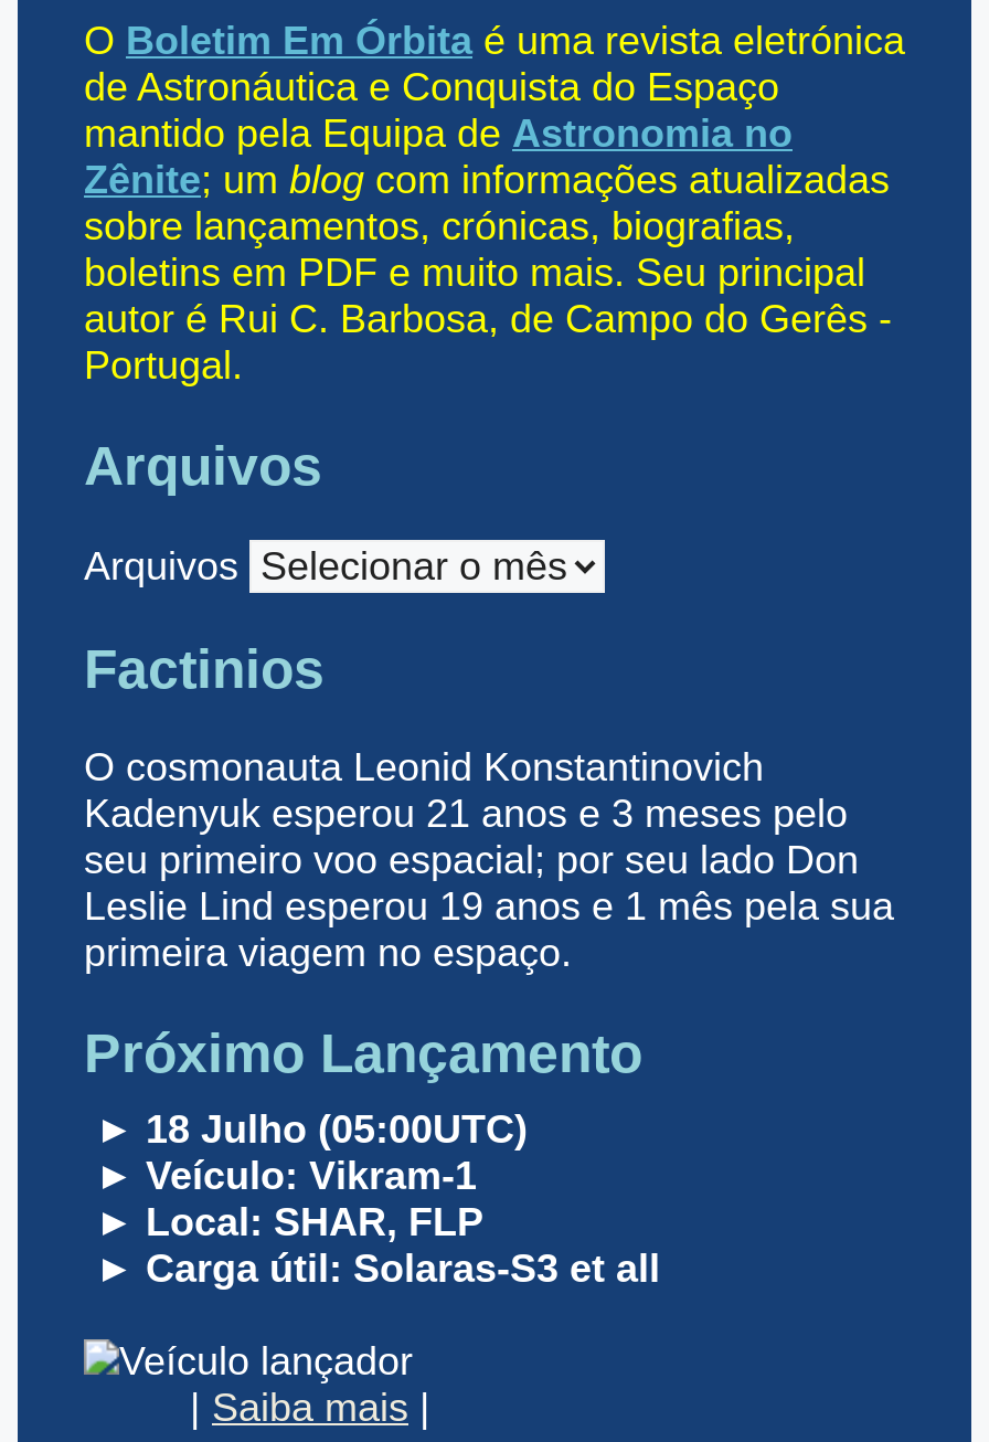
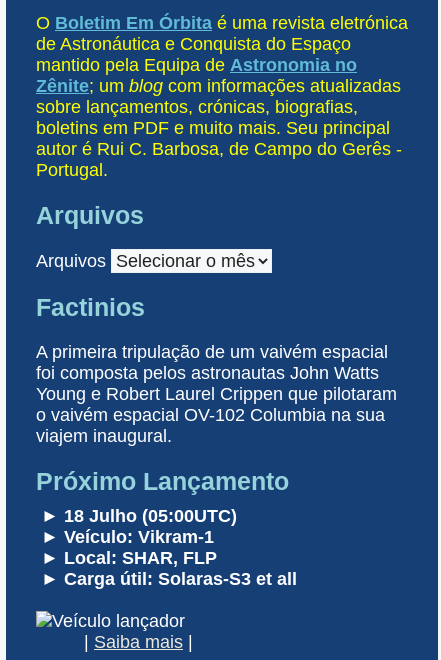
[84,745,894,975] O cosmonauta Leonid Konstantinovich | Kadenyuk esperou 21 anos e 3 meses pelo | seu primeiro voo espacial; por seu lado Don | Leslie Lind esperou 19 anos e 1 mês pela sua | primeira viagem no espaço. -> [36,342,397,446] A primeira tripulação de um vaivém espacial | foi composta pelos astronautas John Watts | Young e Robert Laurel Crippen que pilotaram | o vaivém espacial OV-102 Columbia na sua | viajem inaugural.

